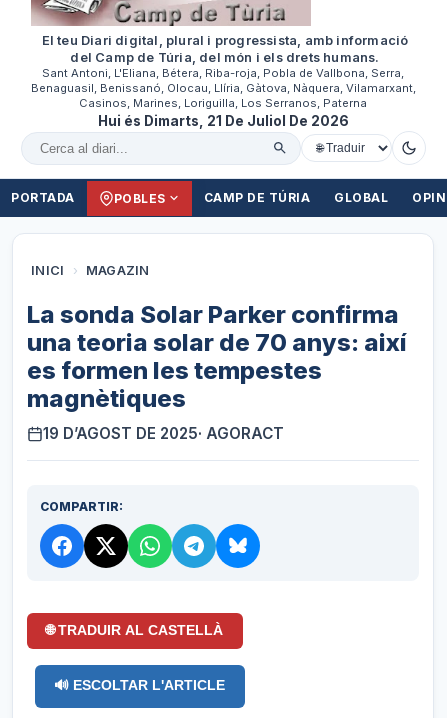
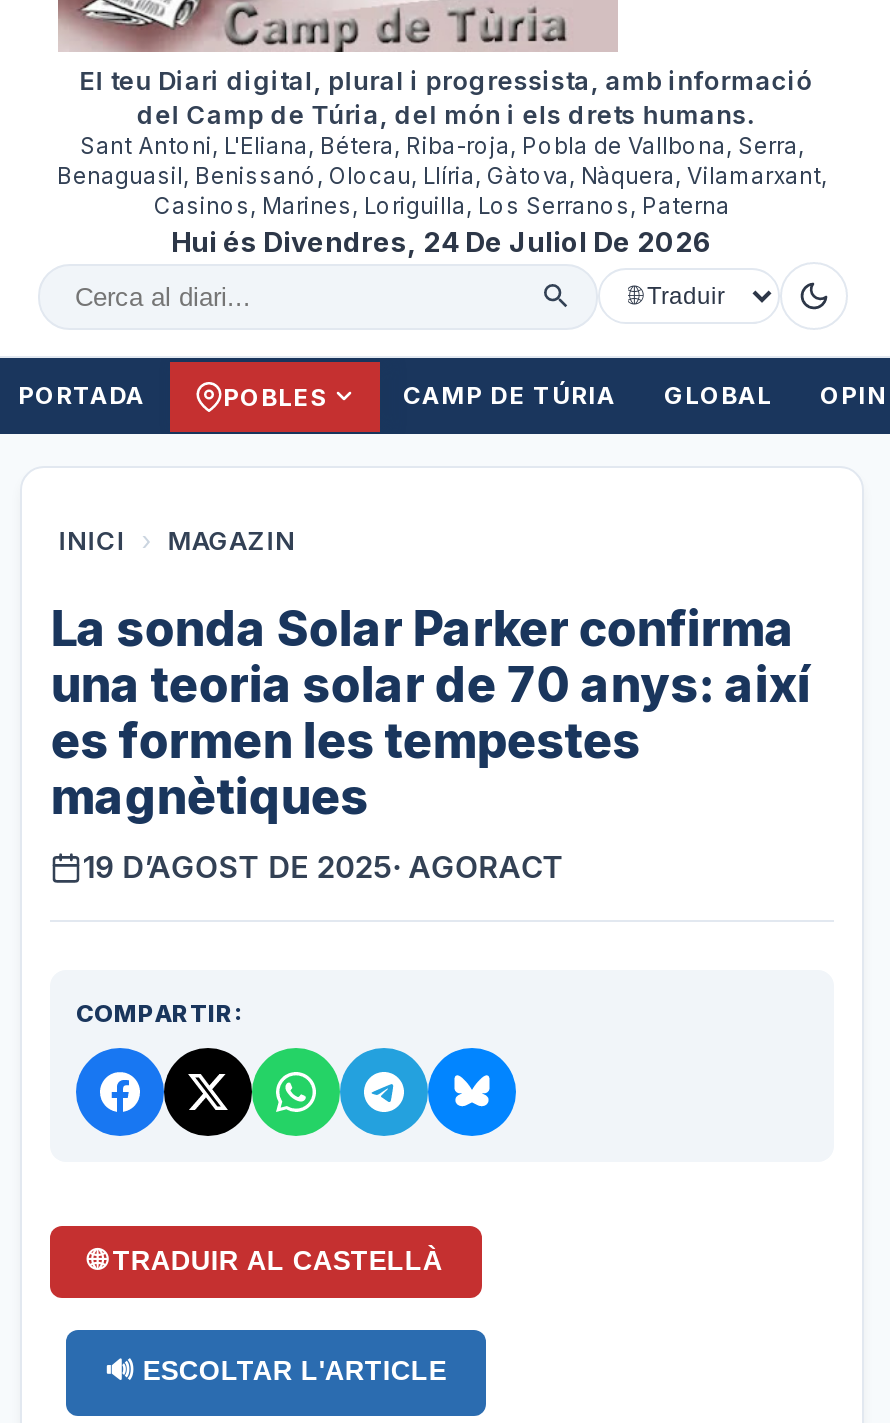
[97,113,348,129] Hui és Dimarts, 21 De Juliol De 2026 -> [171,227,713,259] Hui és Divendres, 24 De Juliol De 2026

